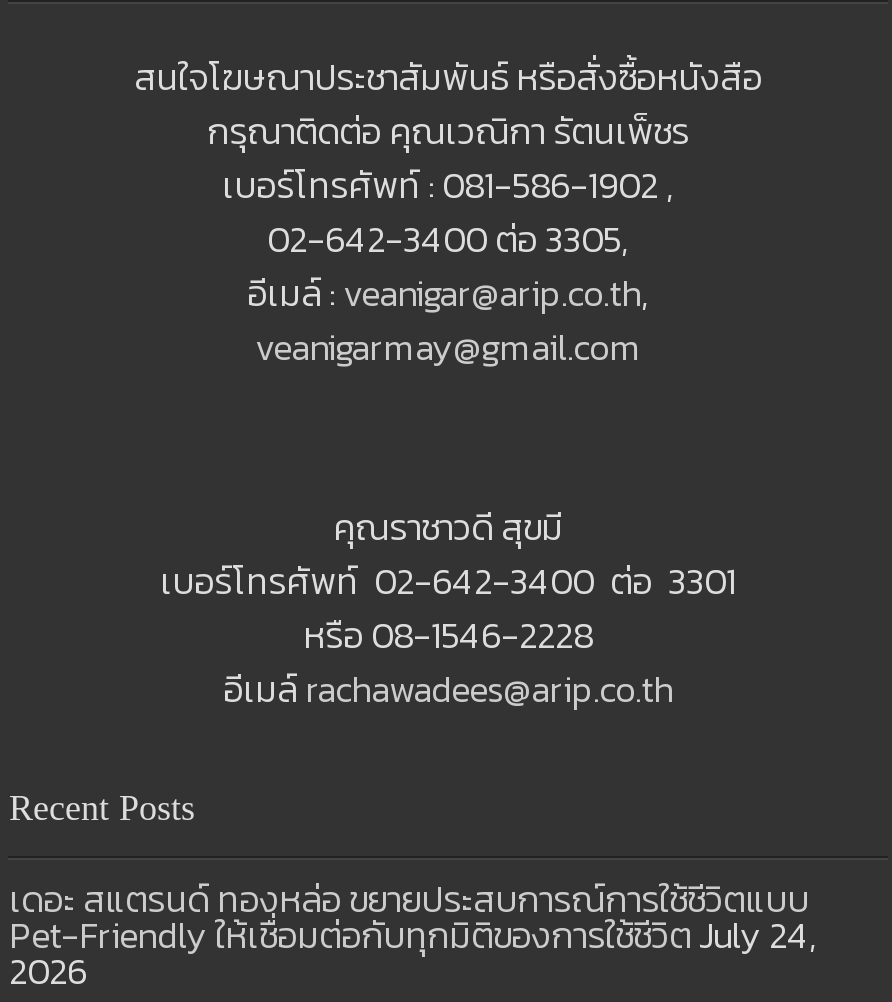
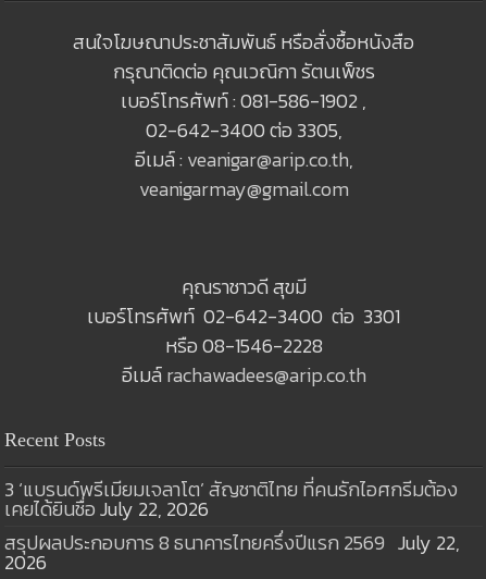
[9,871,817,961] เดอะ สแตรนด์ ทองหล่อ ขยายประสบการณ์การใช้ชีวิตแบบ | Pet-Friendly ให้เชื่อมต่อกับทุกมิติของการใช้ชีวิต July 24, -> [5,474,460,557] 3 ‘แบรนด์พรีเมียมเจลาโต’ สัญชาติไทย ที่คนรักไอศกรีมต้อง | เคยได้ยินชื่อ July 22, 2026 | สรุปผลประกอบการ 8 ธนาคารไทยครึ่งปีแรก 2569 July 22,

